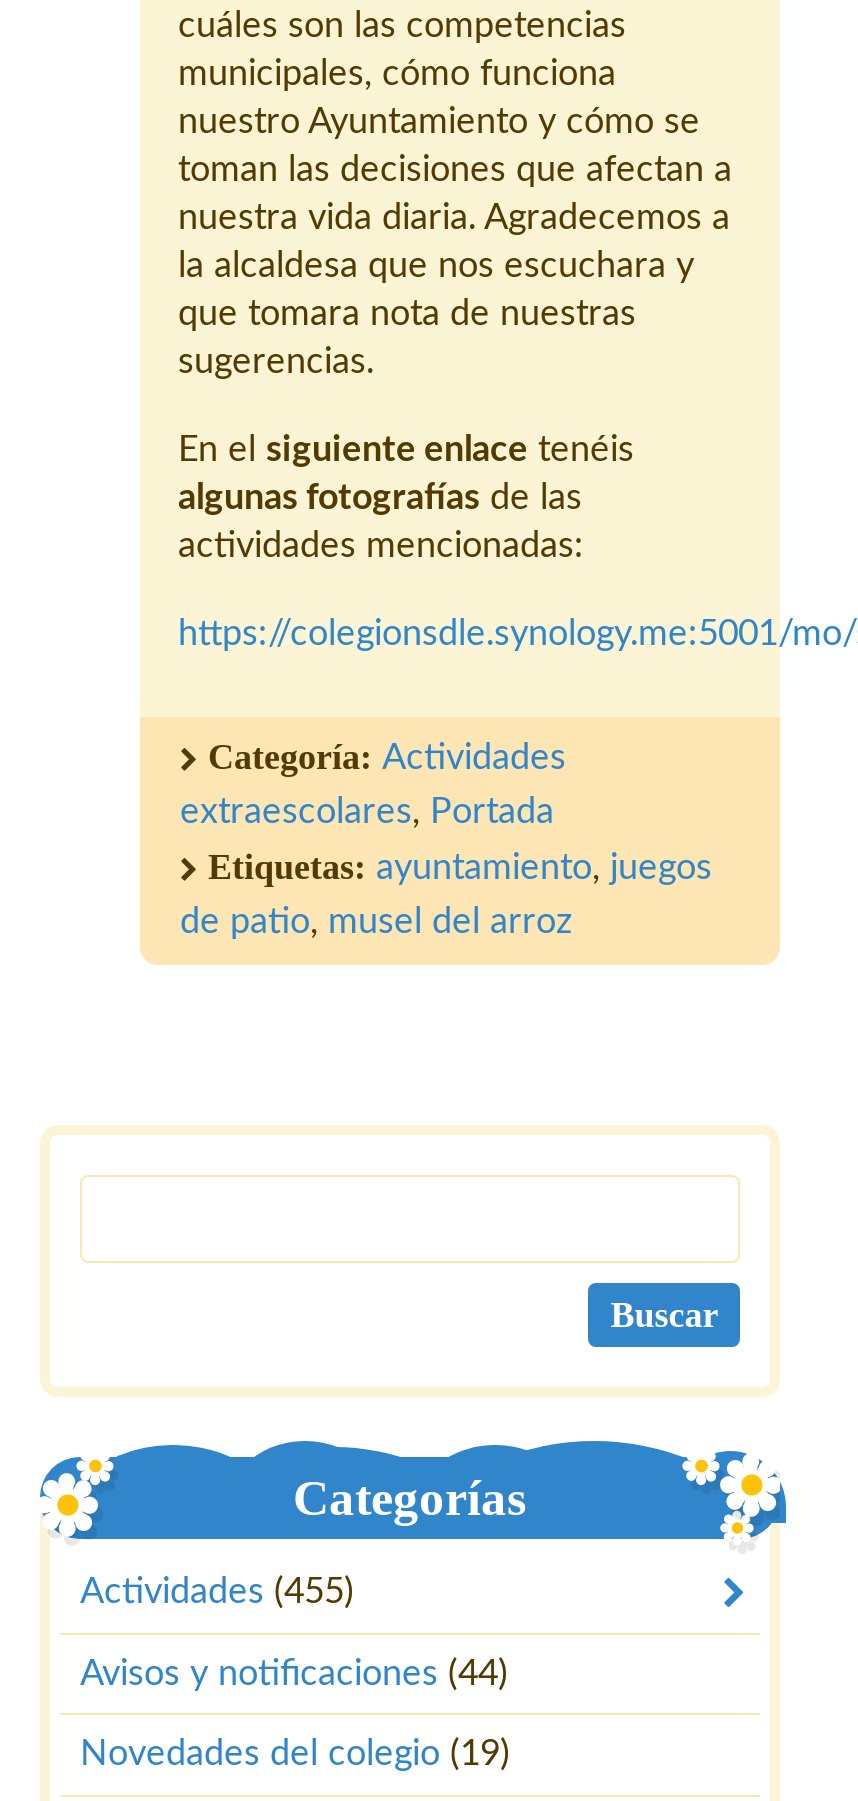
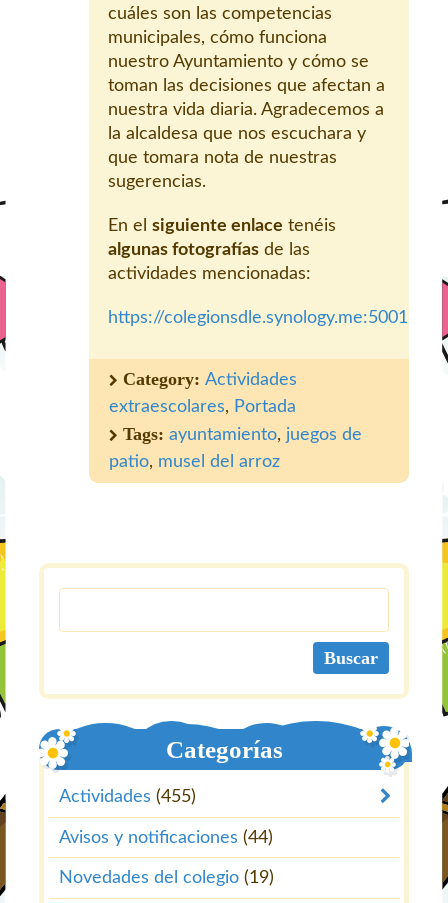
[208,737,566,777] Categoría: Actividades -> [123,369,297,389] Category: Actividades
[180,847,712,941] Etiquetas: ayuntamiento, juegos | de patio, musel del arroz -> [109,424,362,471] Tags: ayuntamiento, juegos de | patio, musel del arroz

